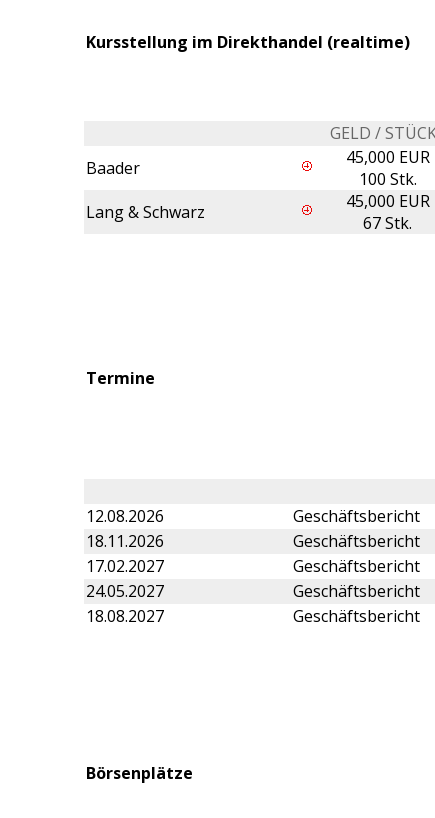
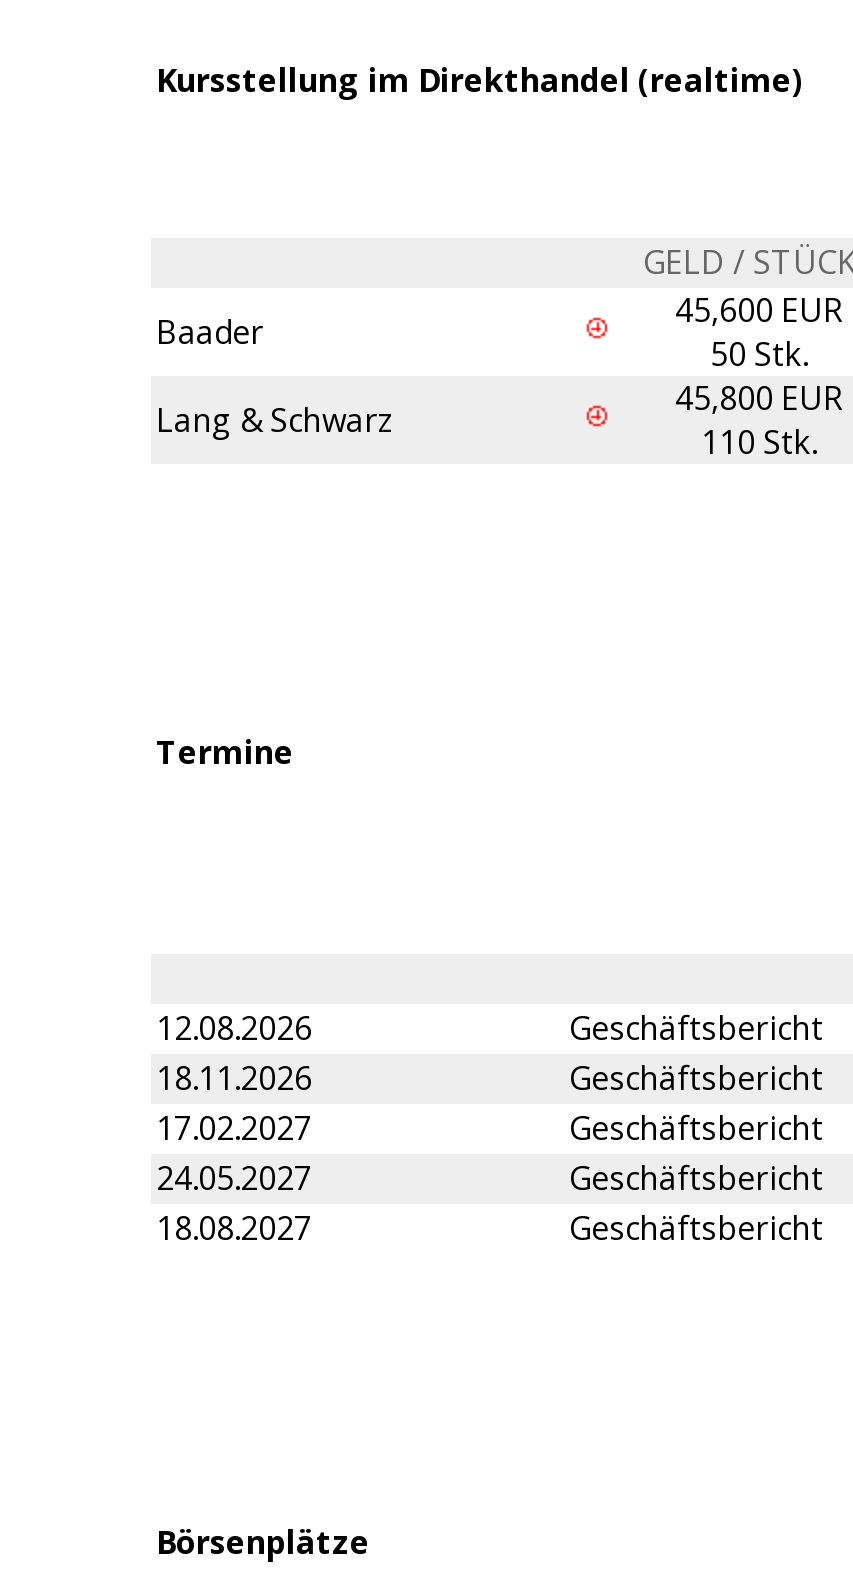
[346,146,430,168] 45,000 EUR -> [675,288,843,332] 45,600 EUR
[359,168,417,190] 100 Stk. -> [710,332,808,376] 50 Stk.
[346,190,430,212] 45,000 EUR -> [675,376,843,420] 45,800 EUR
[363,212,412,234] 67 Stk. -> [701,420,817,464] 110 Stk.

